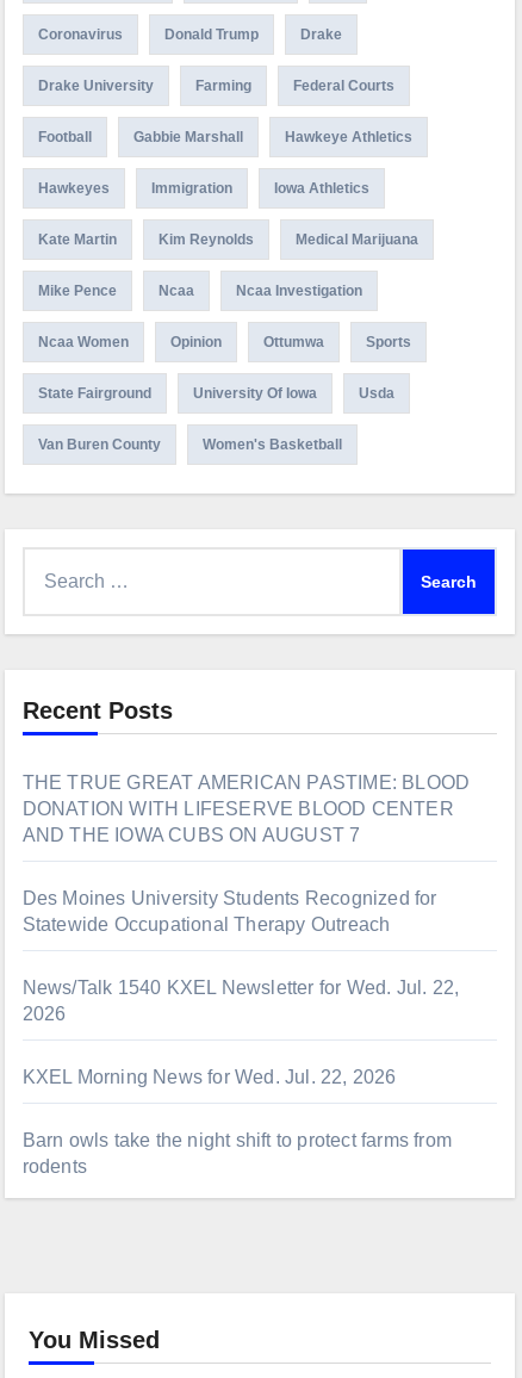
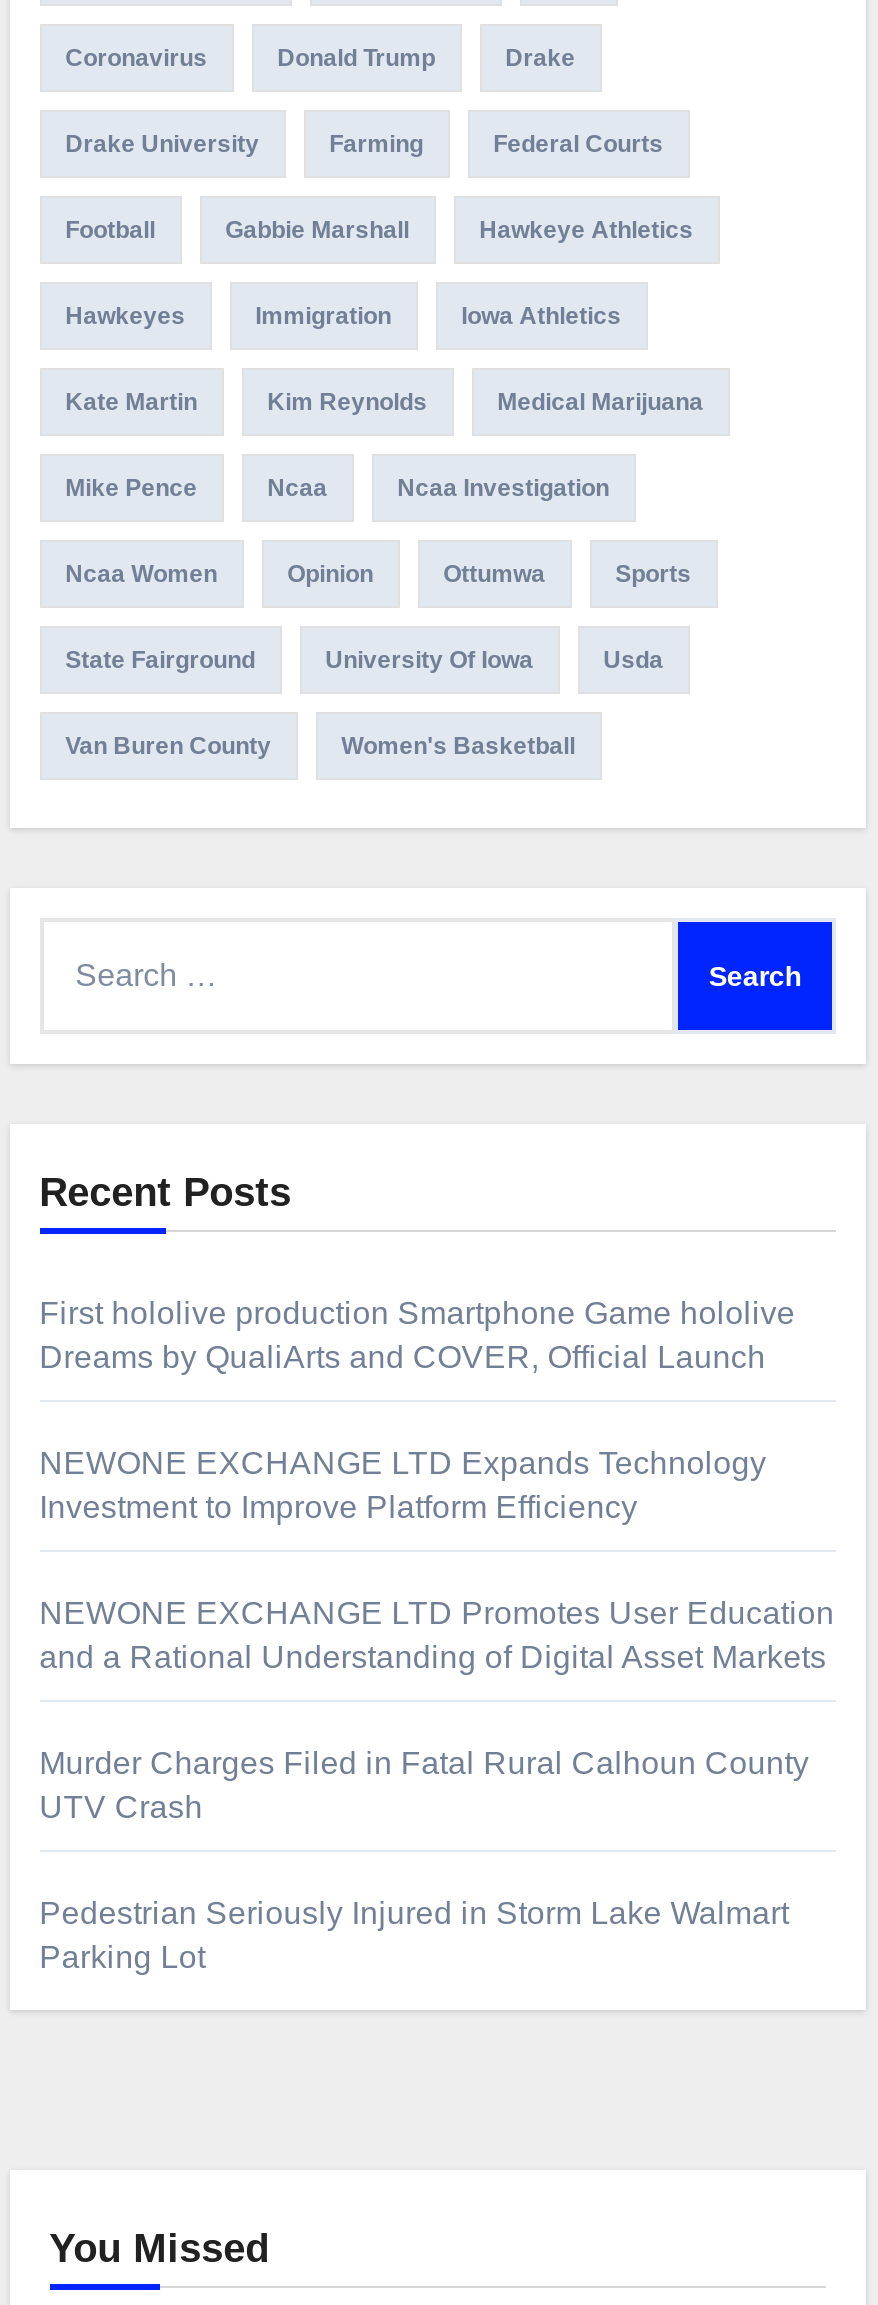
[22,773,470,845] THE TRUE GREAT AMERICAN PASTIME: BLOOD | DONATION WITH LIFESERVE BLOOD CENTER | AND THE IOWA CUBS ON AUGUST 7 -> [39,1296,795,1374] First hololive production Smartphone Game hololive | Dreams by QualiArts and COVER, Official Launch
[22,888,437,935] Des Moines University Students Recognized for | Statewide Occupational Therapy Outreach -> [39,1446,766,1524] NEWONE EXCHANGE LTD Expands Technology | Investment to Improve Platform Efficiency
[22,978,459,1024] News/Talk 1540 KXEL Newsletter for Wed. Jul. 22, | 2026 -> [39,1596,834,1674] NEWONE EXCHANGE LTD Promotes User Education | and a Rational Understanding of Digital Asset Markets
[22,1067,396,1087] KXEL Morning News for Wed. Jul. 22, 2026 -> [39,1746,809,1824] Murder Charges Filed in Fatal Rural Calhoun County | UTV Crash
[22,1130,452,1177] Barn owls take the night shift to protect farms from | rodents -> [39,1896,789,1974] Pedestrian Seriously Injured in Storm Lake Walmart | Parking Lot

